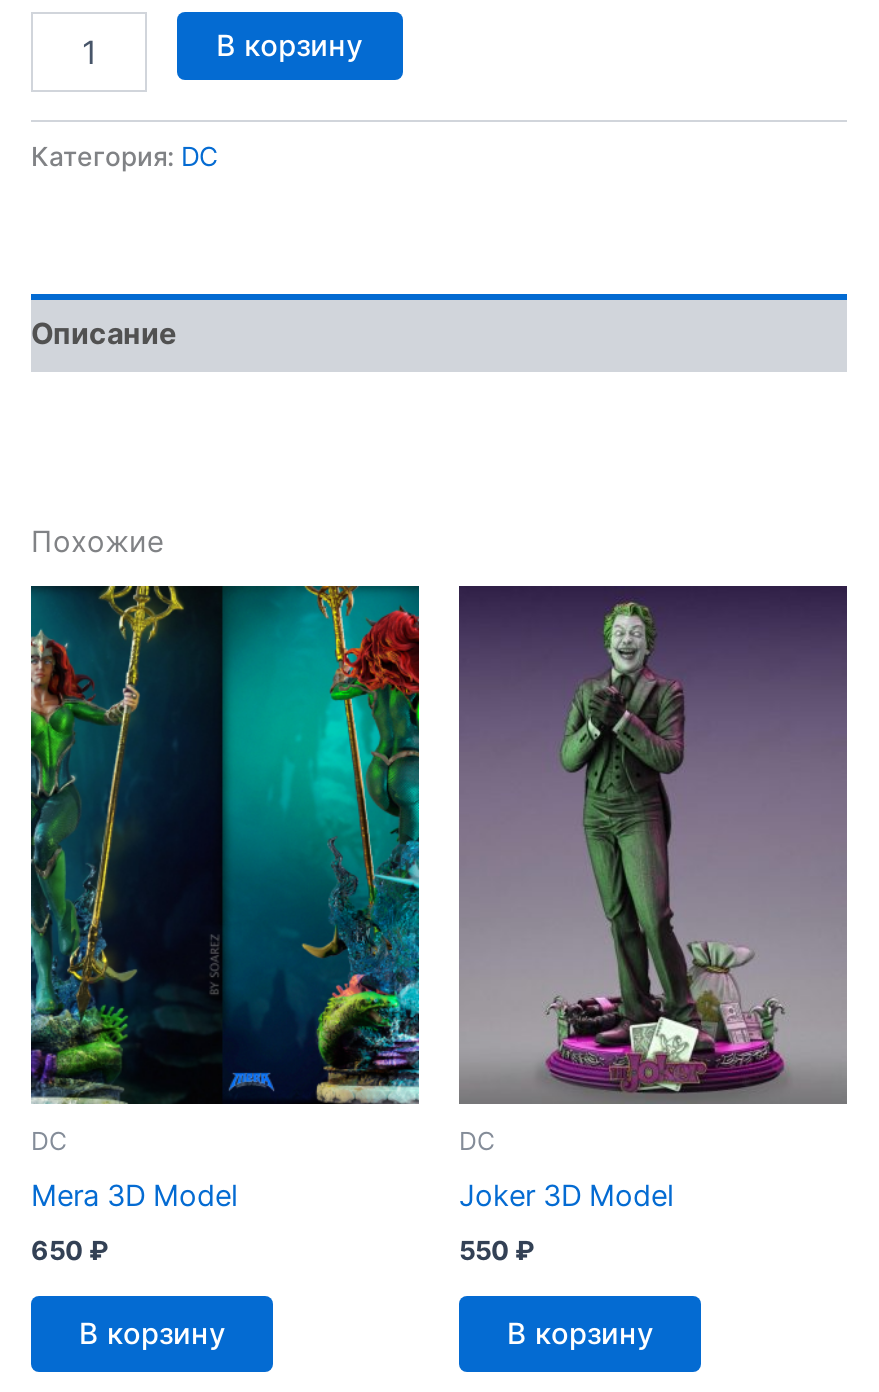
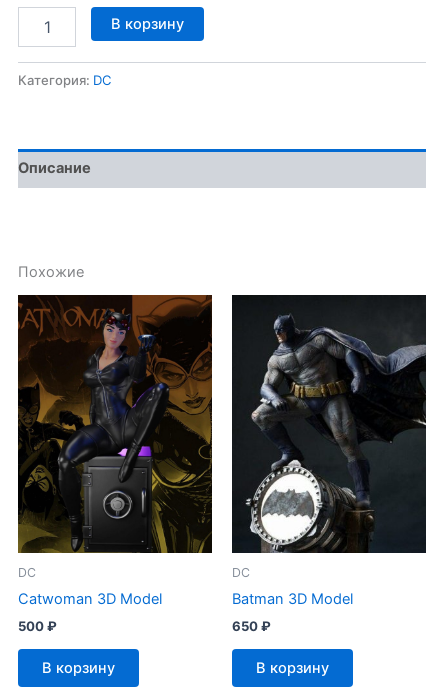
[29,583,421,1213] [image] | Mera 3D Model -> [17,294,213,608] [image] | Catwoman 3D Model
[457,585,849,1213] [image] | Joker 3D Model -> [231,294,427,608] [image] | Batman 3D Model
[31,1234,109,1266] 650 ₽ -> [18,618,57,634] 500 ₽
[459,1234,535,1266] 550 ₽ -> [232,618,271,634] 650 ₽

